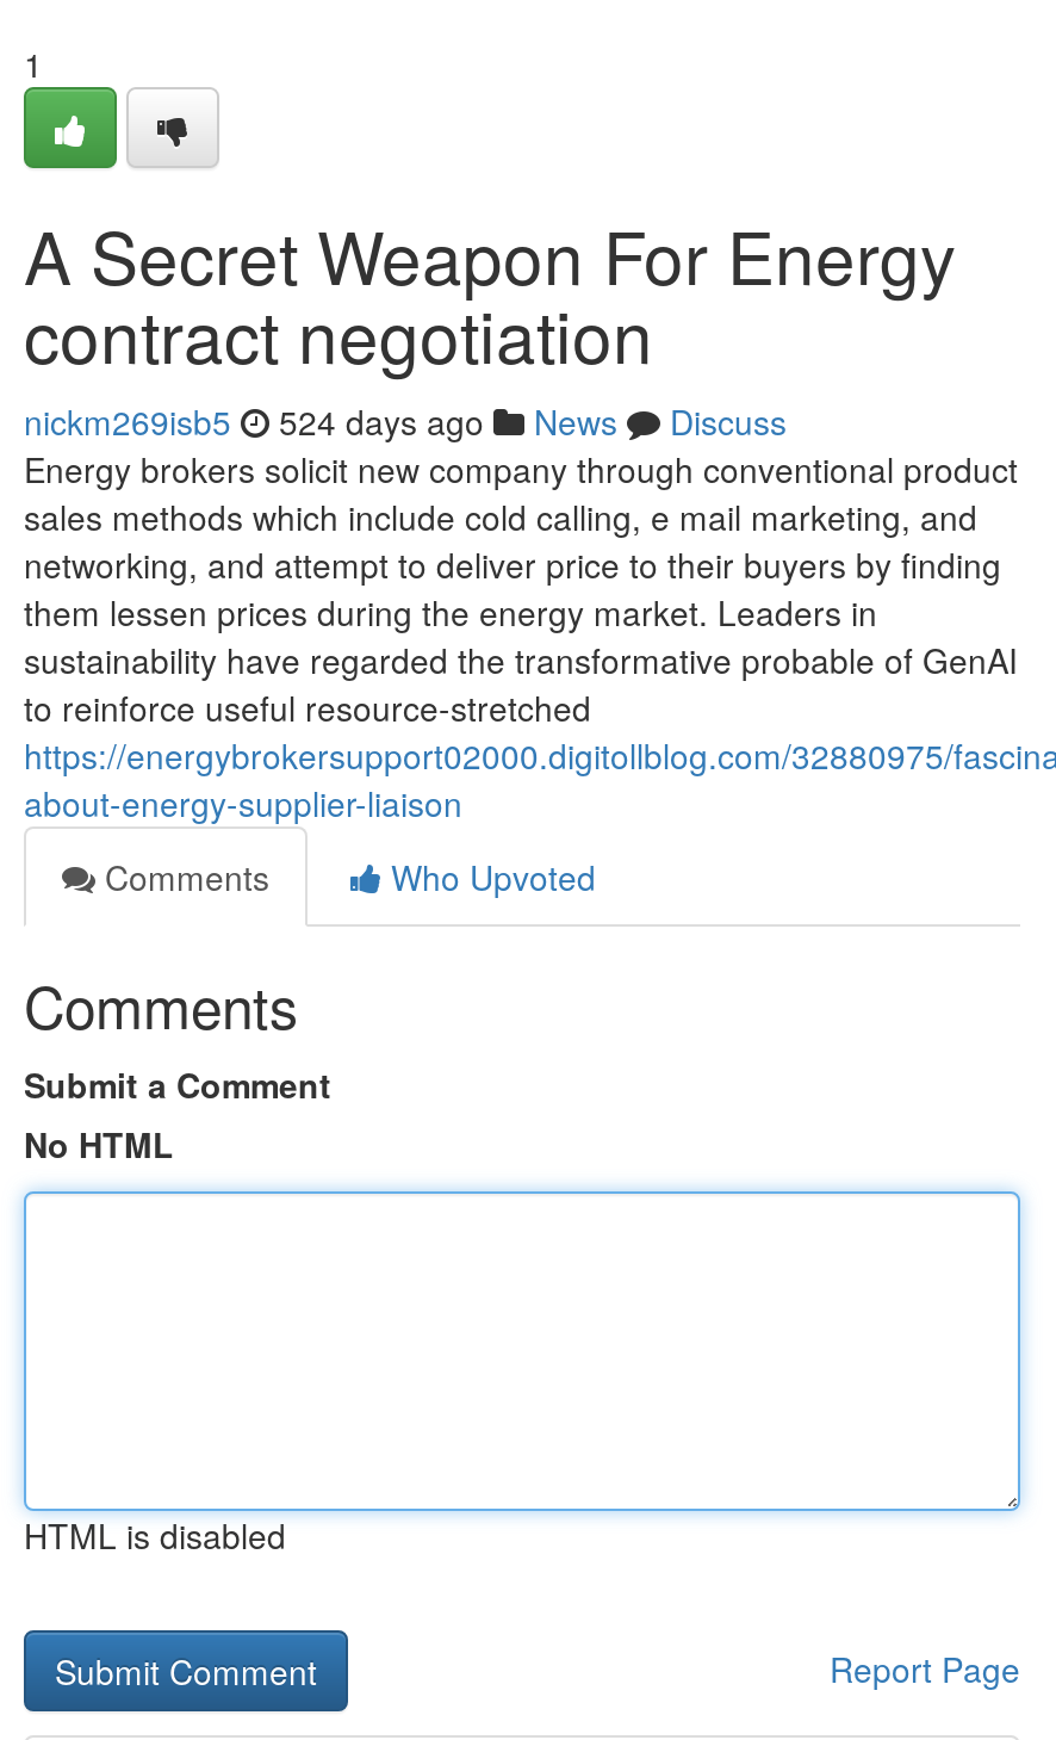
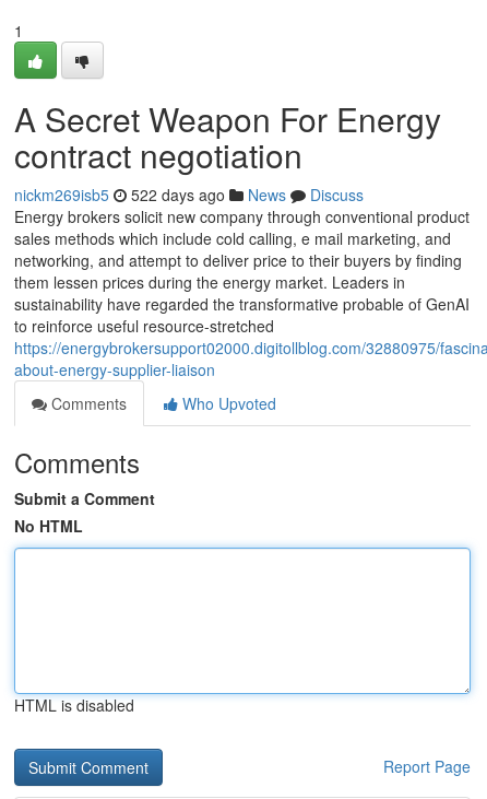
[24,397,787,445] nickm269isb5 524 days ago News Discuss -> [14,184,364,205] nickm269isb5 522 days ago News Discuss

